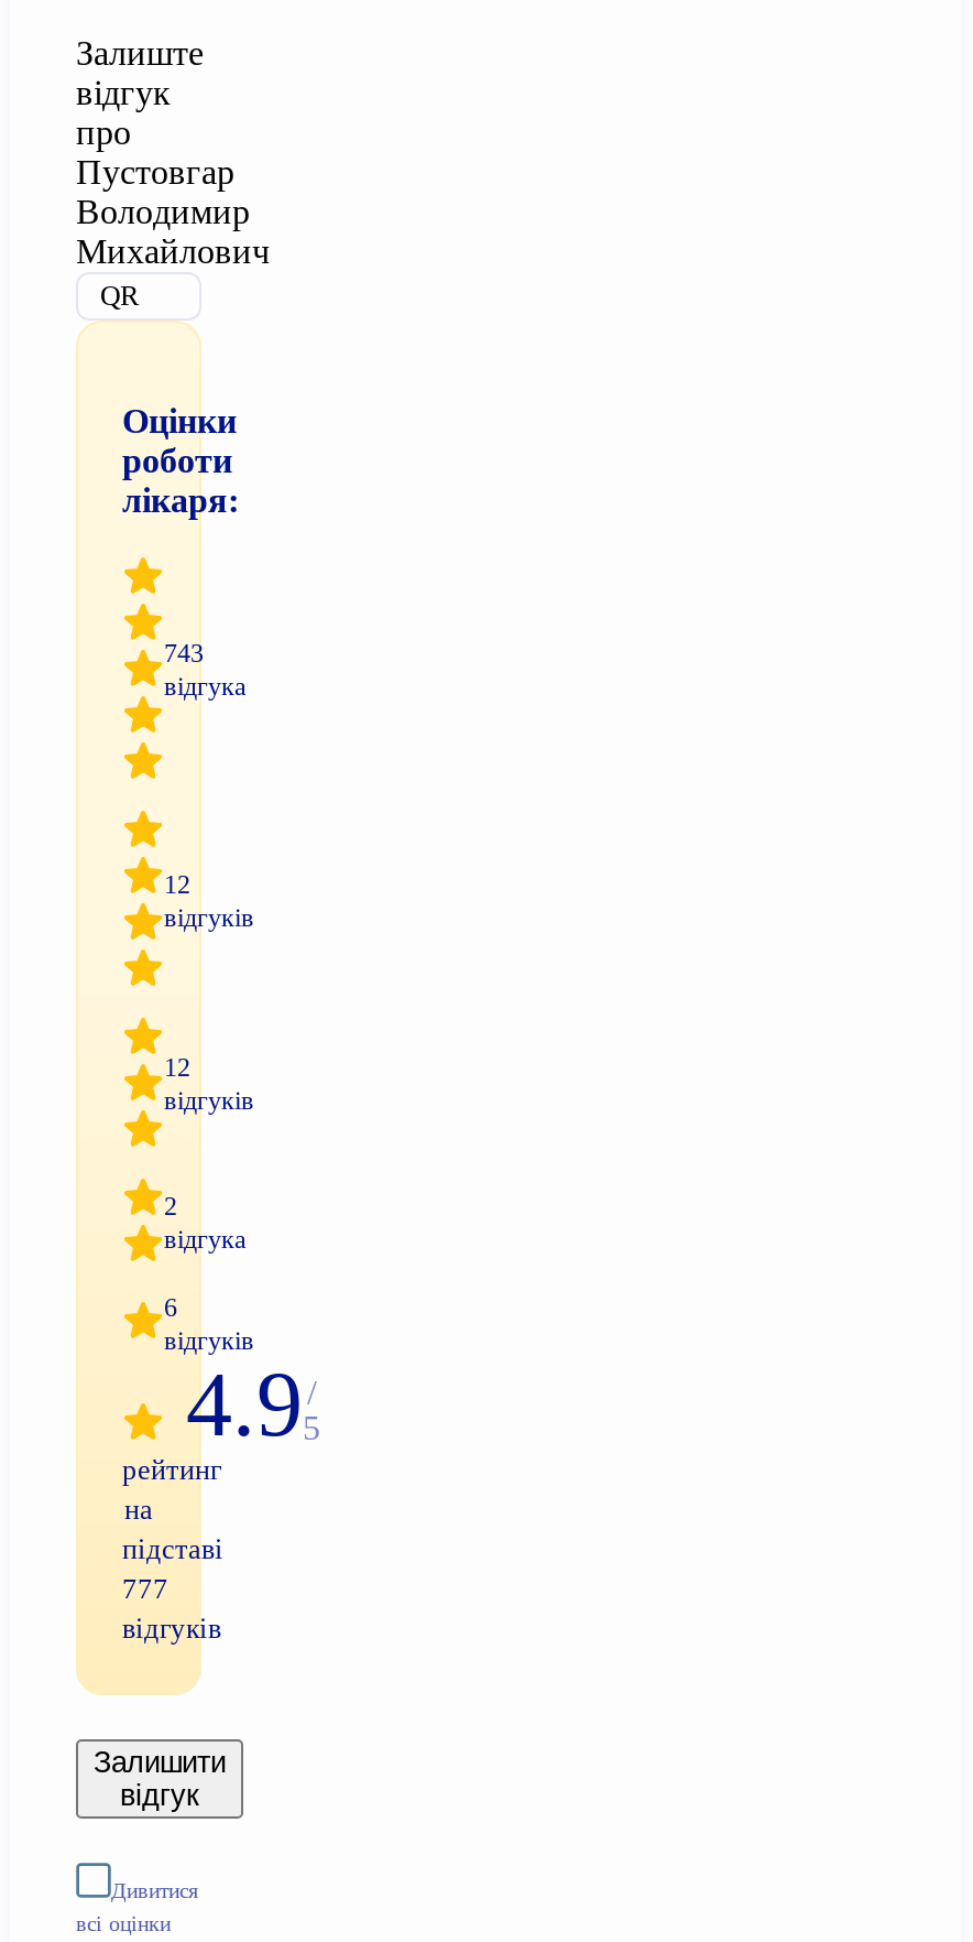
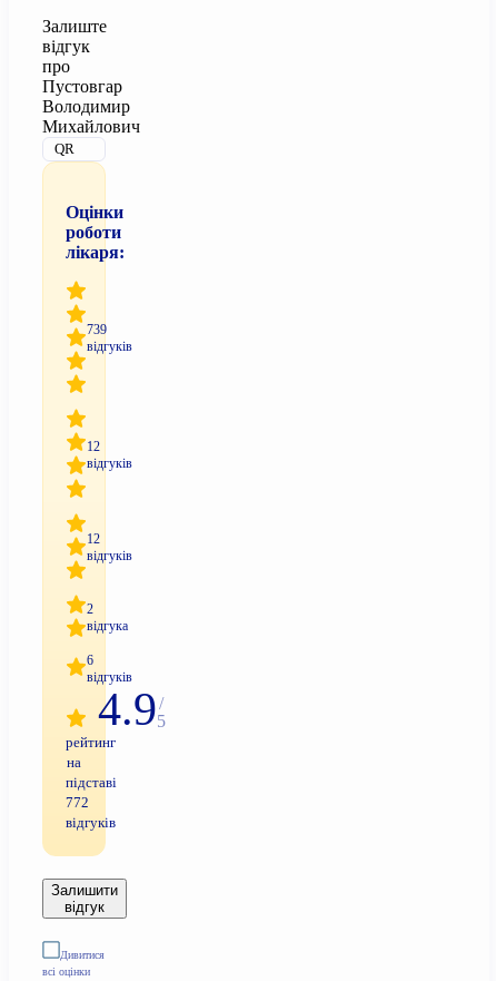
[164,639,245,703] 743 | відгука -> [87,322,132,355] 739 | відгуків
[122,1572,168,1605] 777 -> [66,794,89,811] 772

